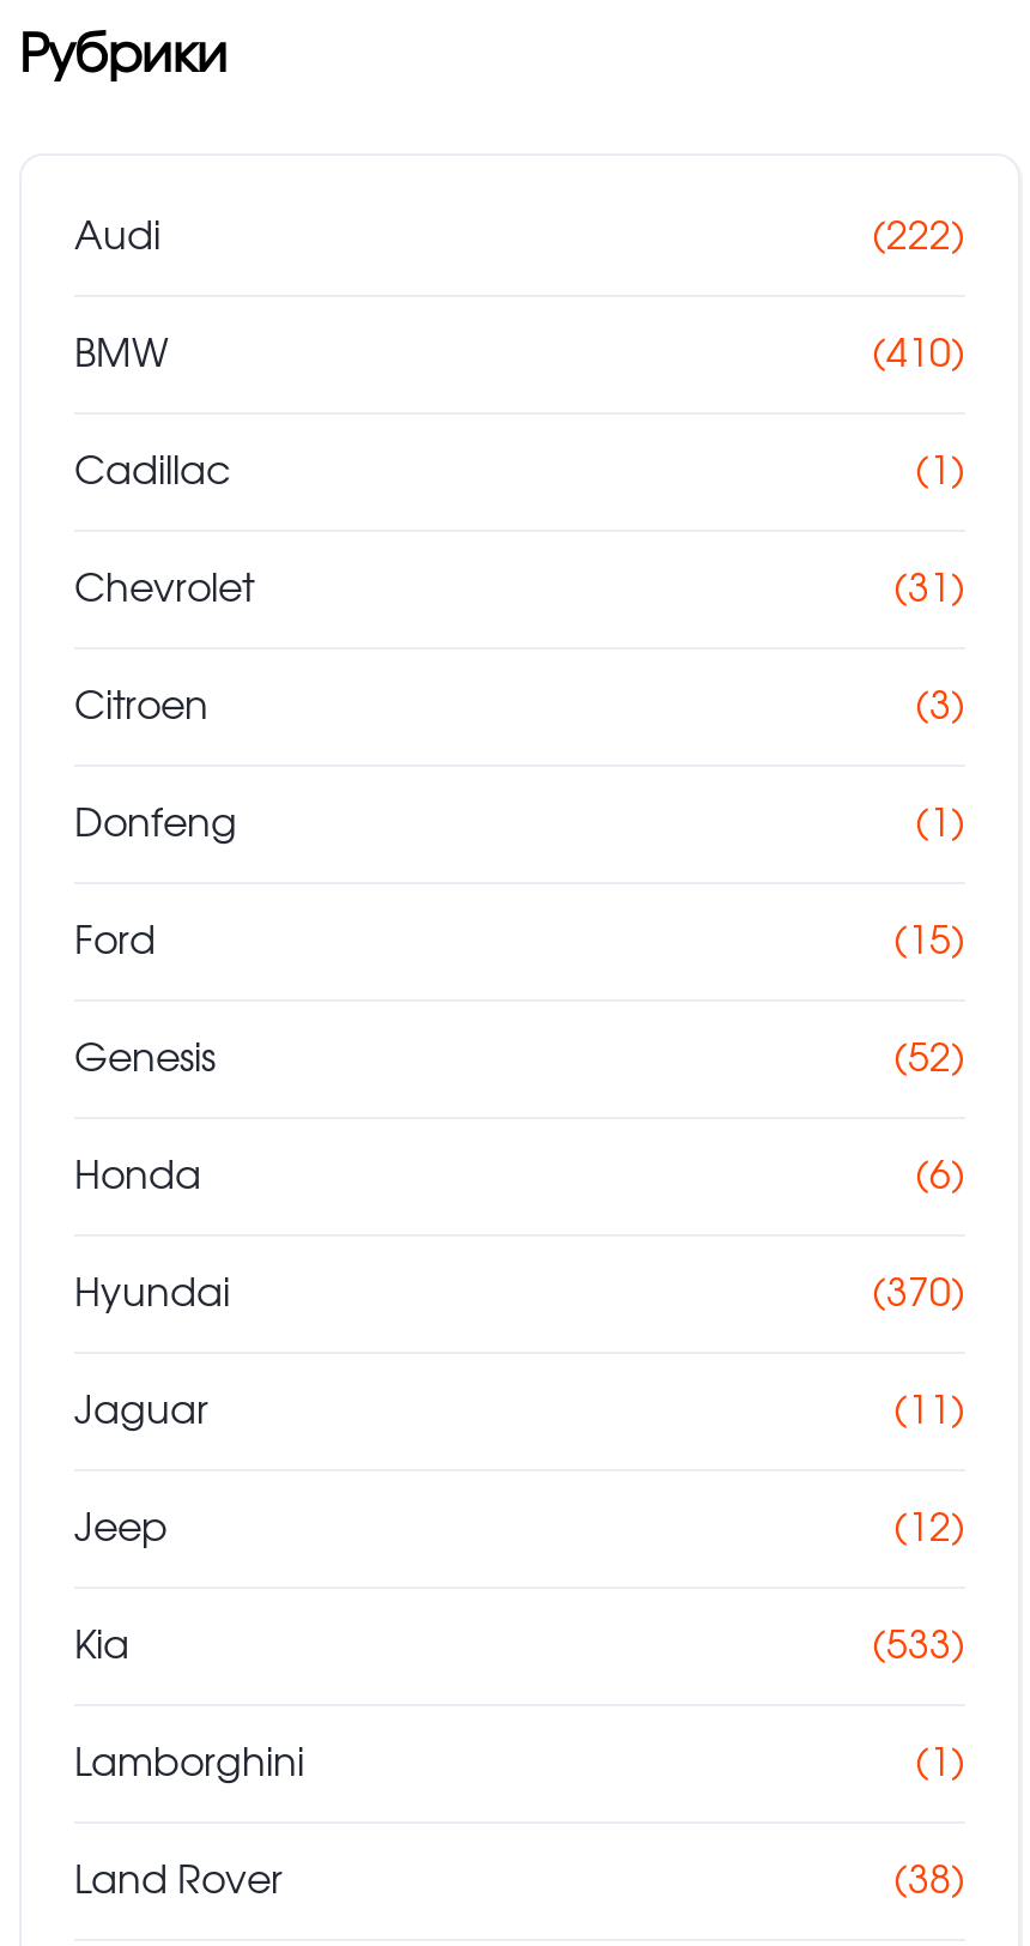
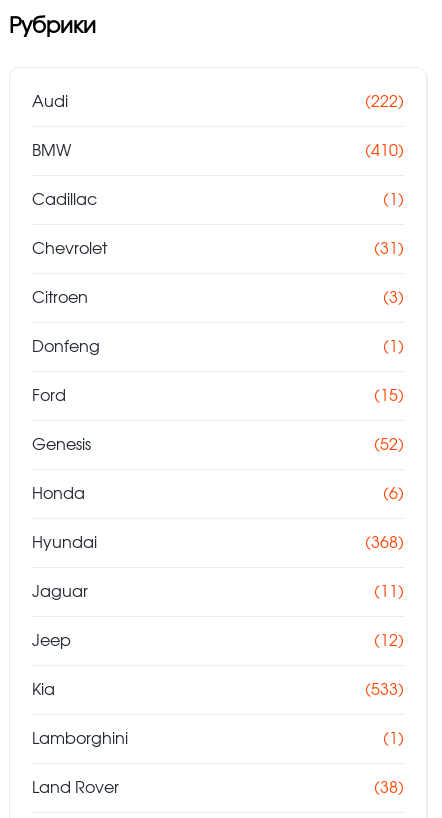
[872,1274,965,1312] (370) -> [365,534,404,550] (368)

